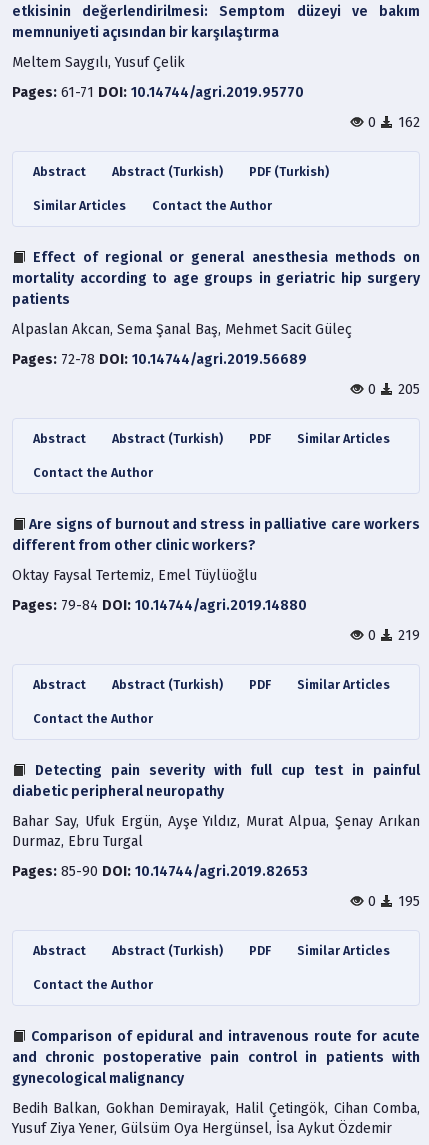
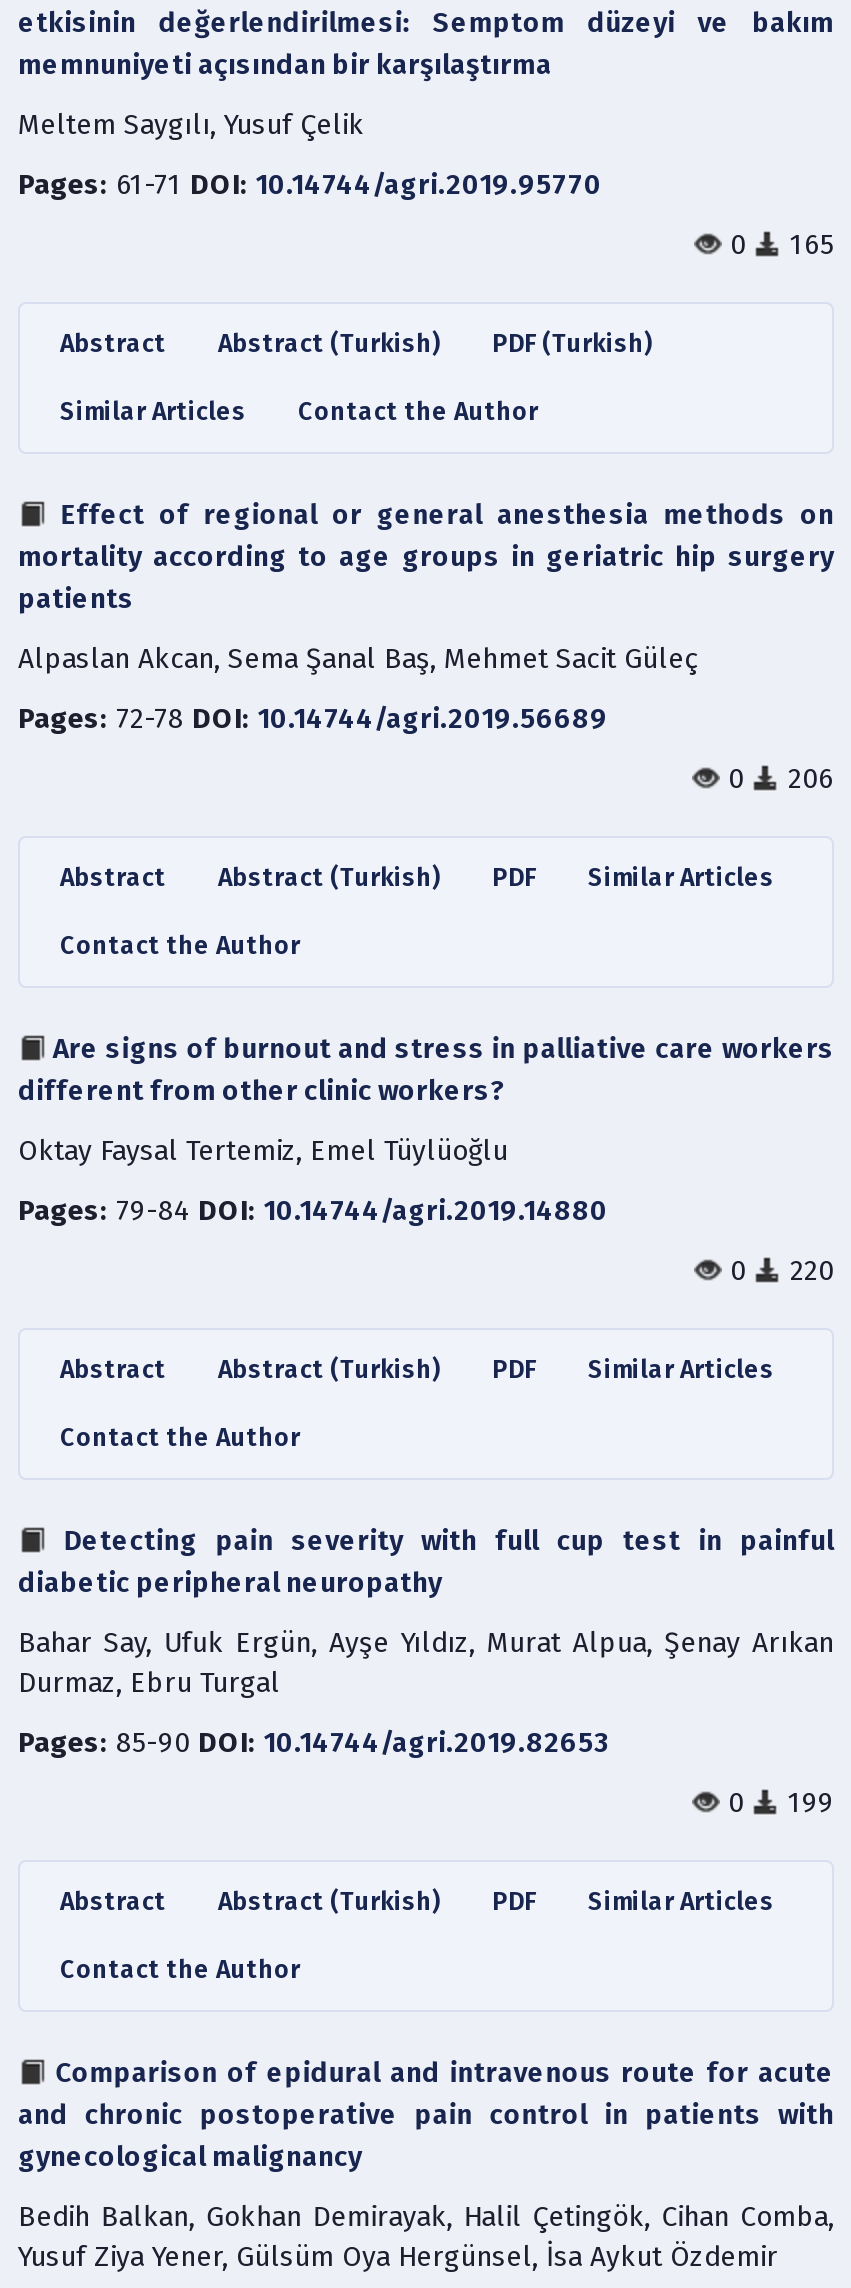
[364,114,420,131] 0 162 -> [722,228,834,262] 0 165
[364,381,420,398] 0 205 -> [720,762,834,796] 0 206
[364,627,420,644] 0 219 -> [722,1254,834,1288] 0 220
[364,893,420,910] 0 195 -> [720,1786,834,1820] 0 199

